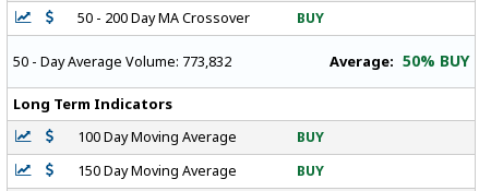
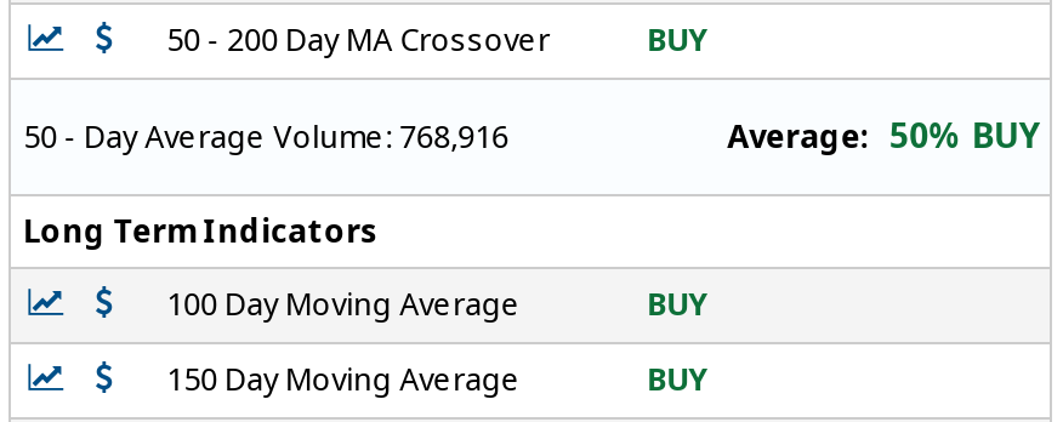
[13,53,231,71] 50 - Day Average Volume: 773,832 -> [23,117,509,158] 50 - Day Average Volume: 768,916

